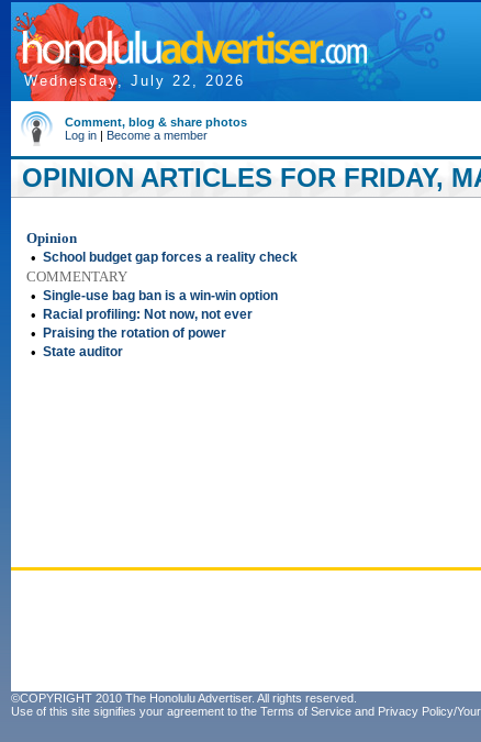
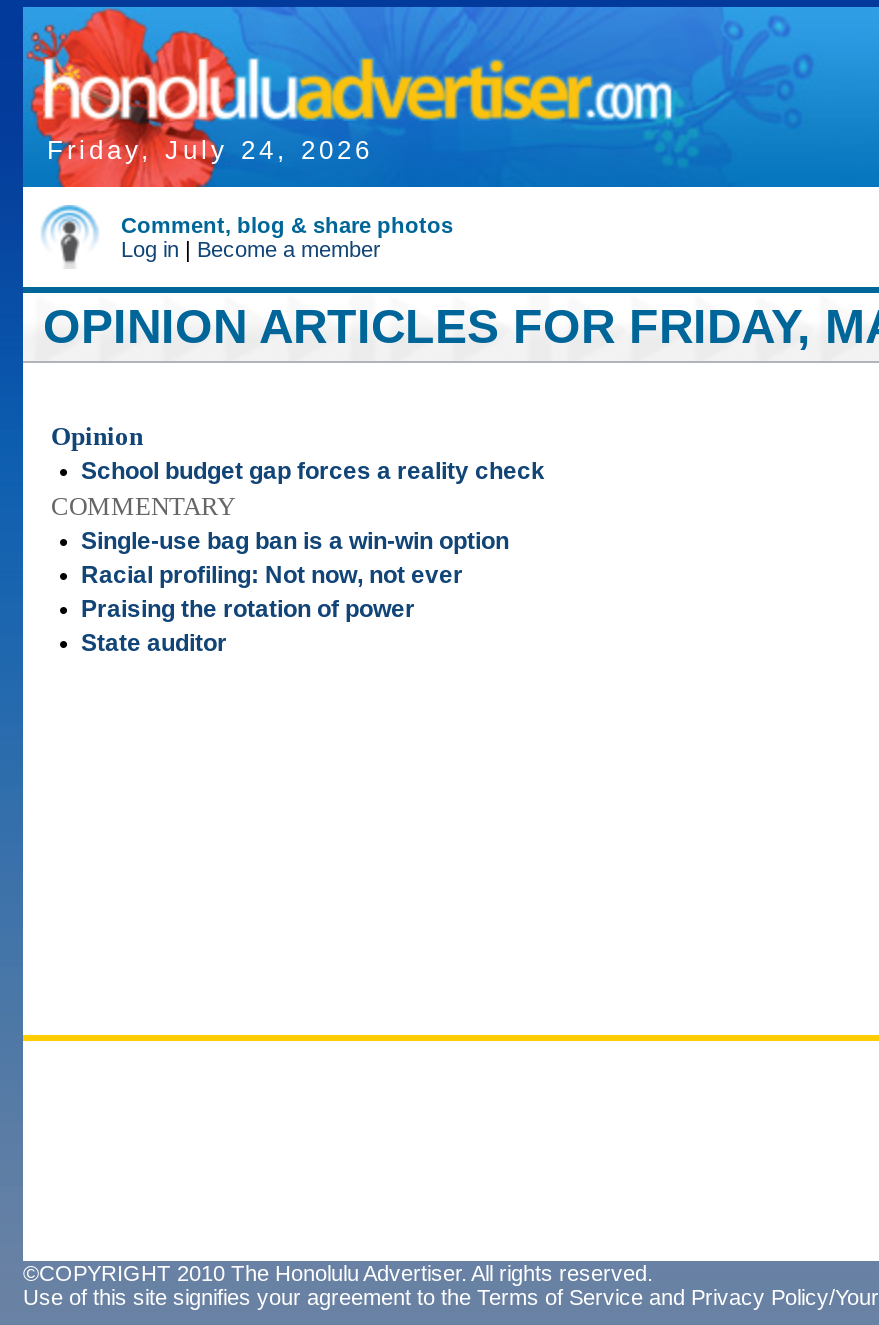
[24,73,245,89] Wednesday, July 22, 2026 -> [47,135,373,165] Friday, July 24, 2026

